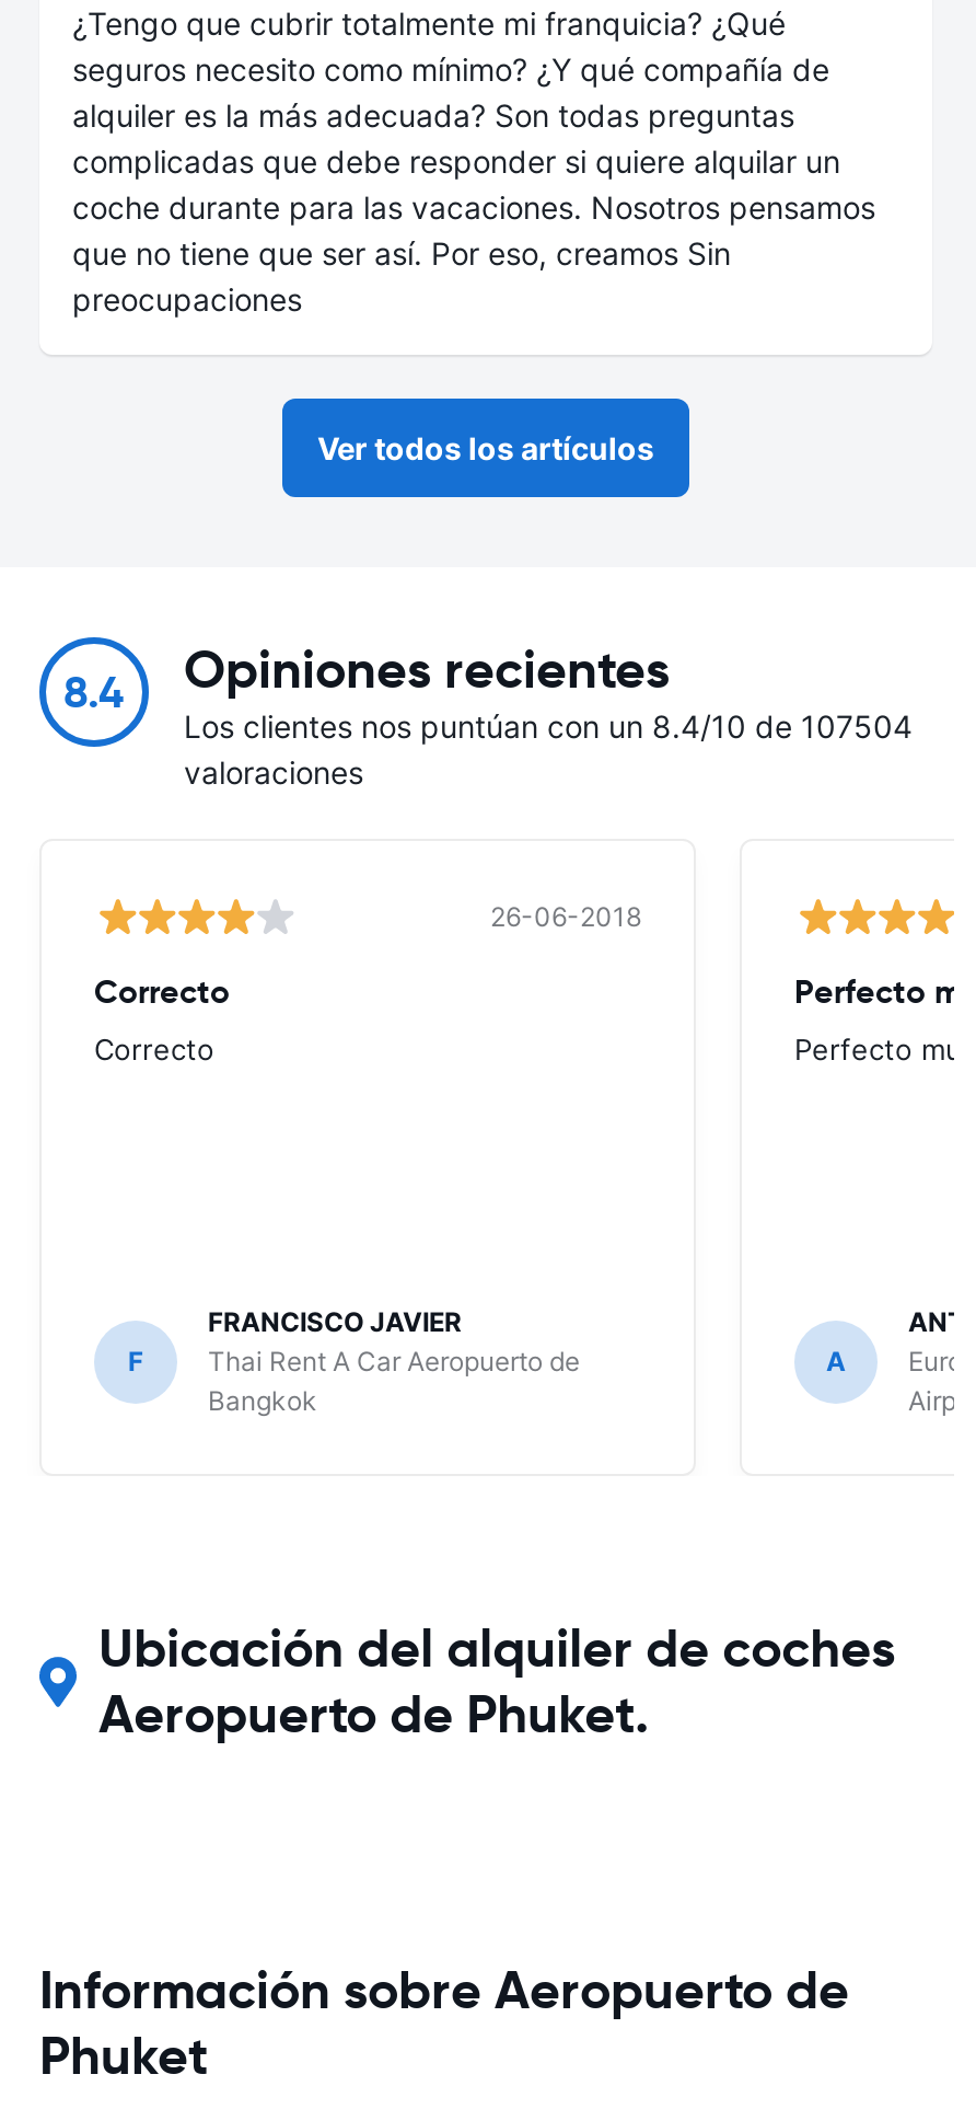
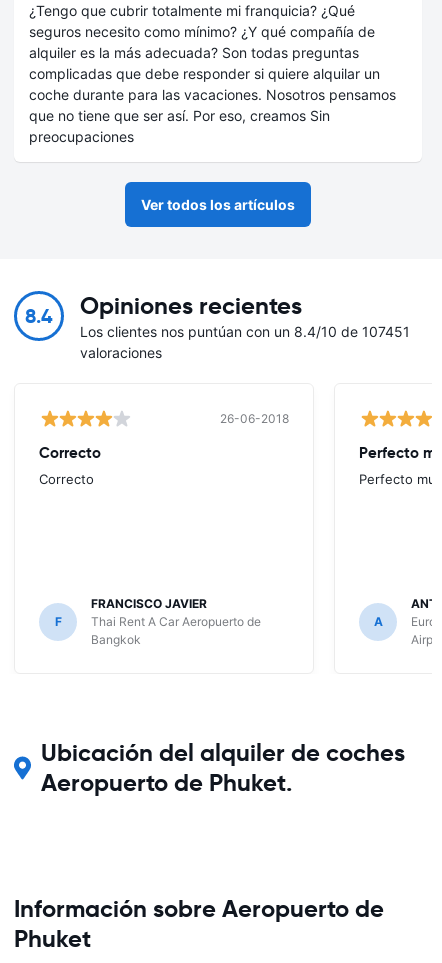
[184,707,913,745] Los clientes nos puntúan con un 8.4/10 de 107504 -> [80,323,410,340] Los clientes nos puntúan con un 8.4/10 de 107451

